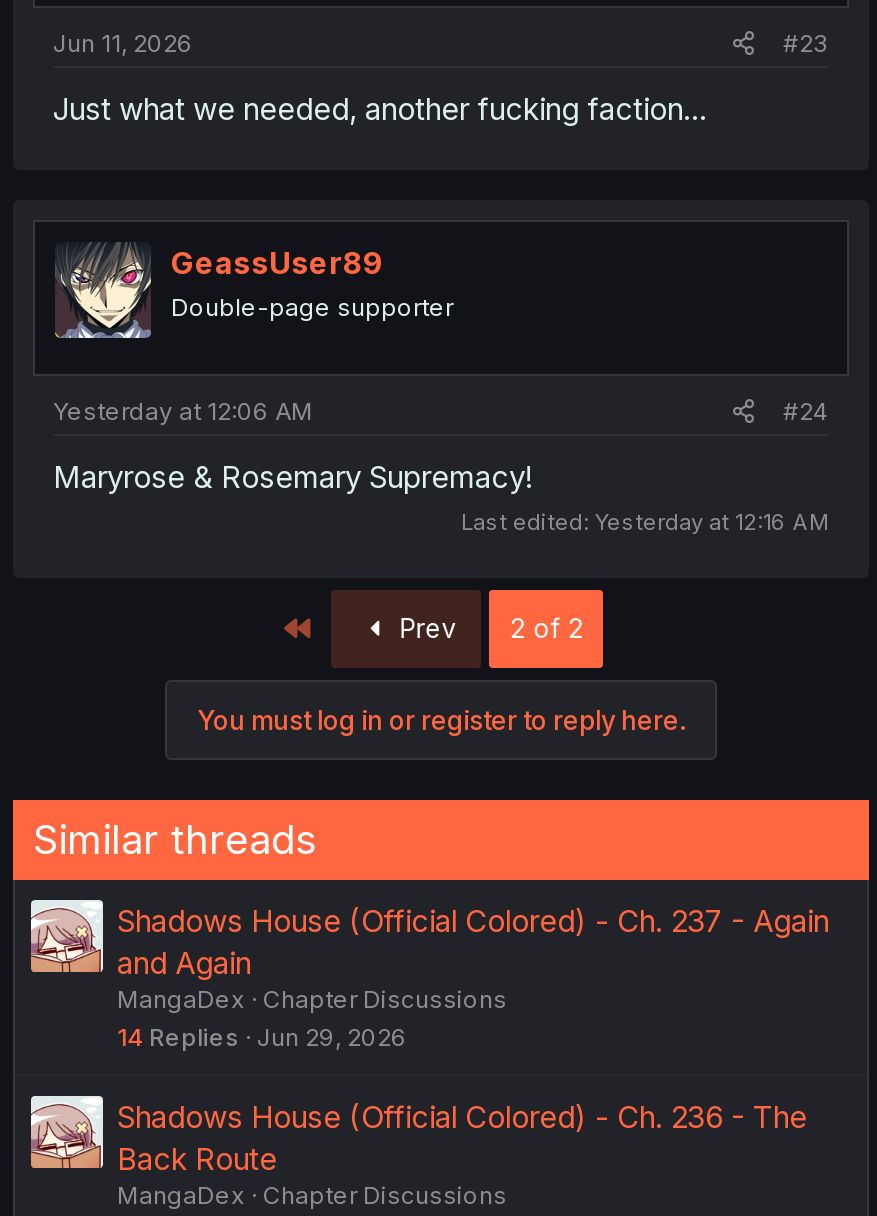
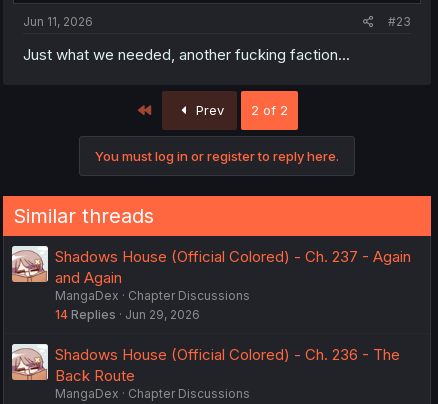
[53,242,829,536] [image] | GeassUser89 | Double-page supporter | Yesterday at 12:06 AM | #24 | Maryrose & Rosemary Supremacy! | Last edited: Yesterday at 12:16 AM -> none

